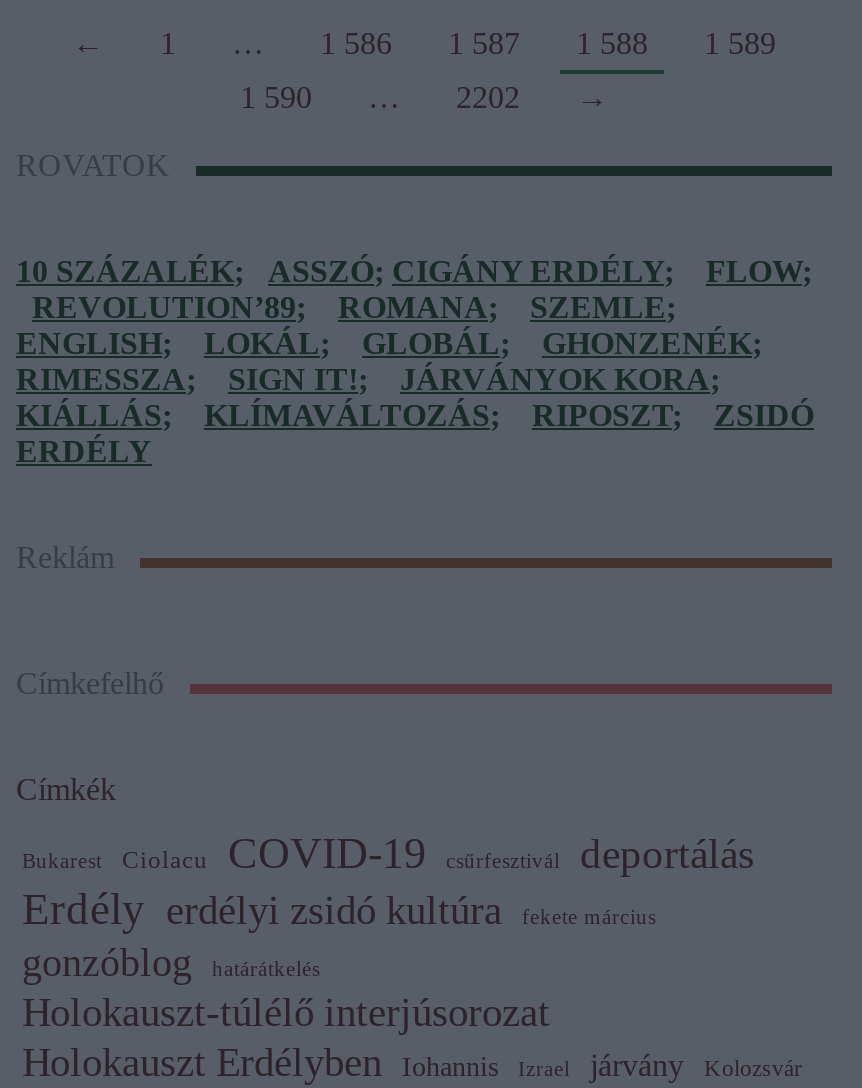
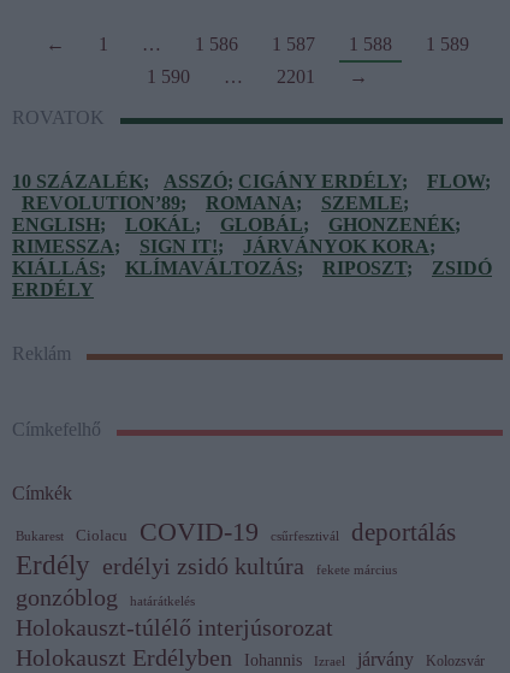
[456,80,520,114] 2202 -> [277,66,315,87] 2201

